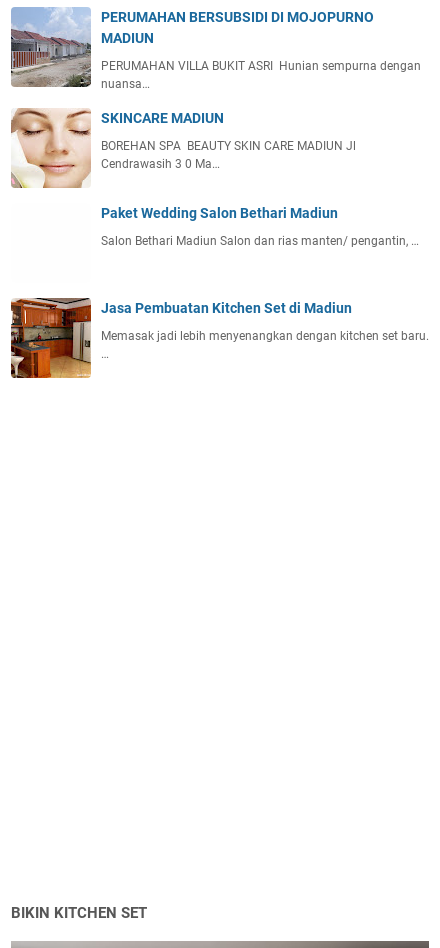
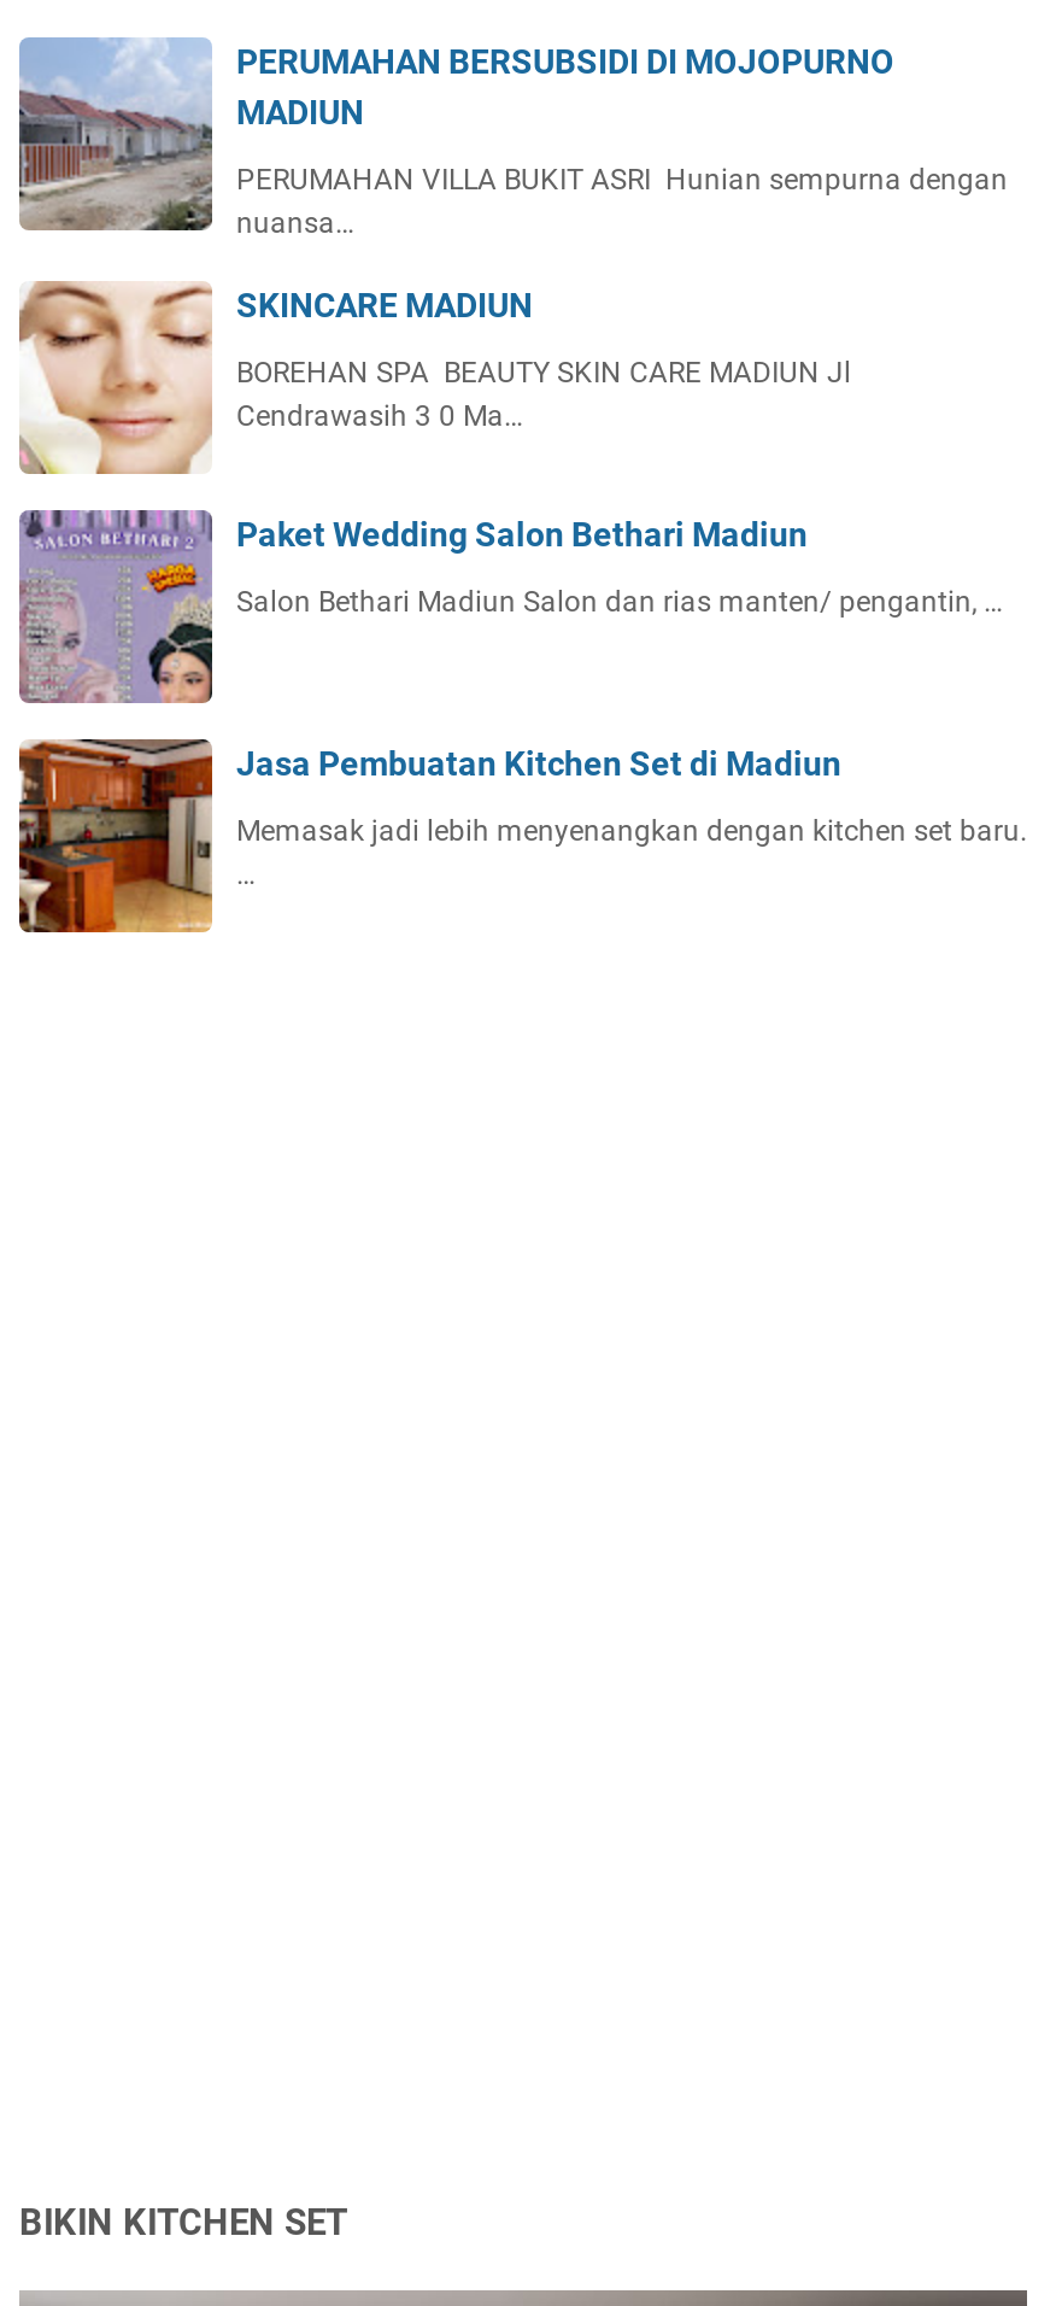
none -> [17,507,215,707] [image]

